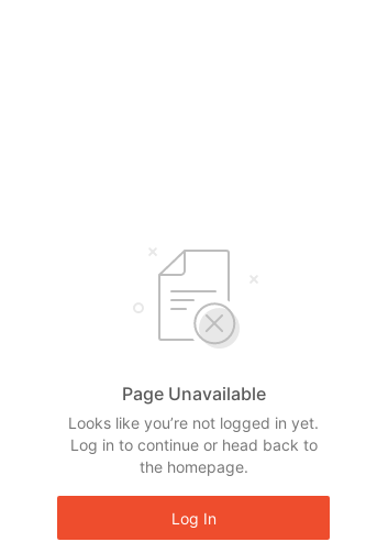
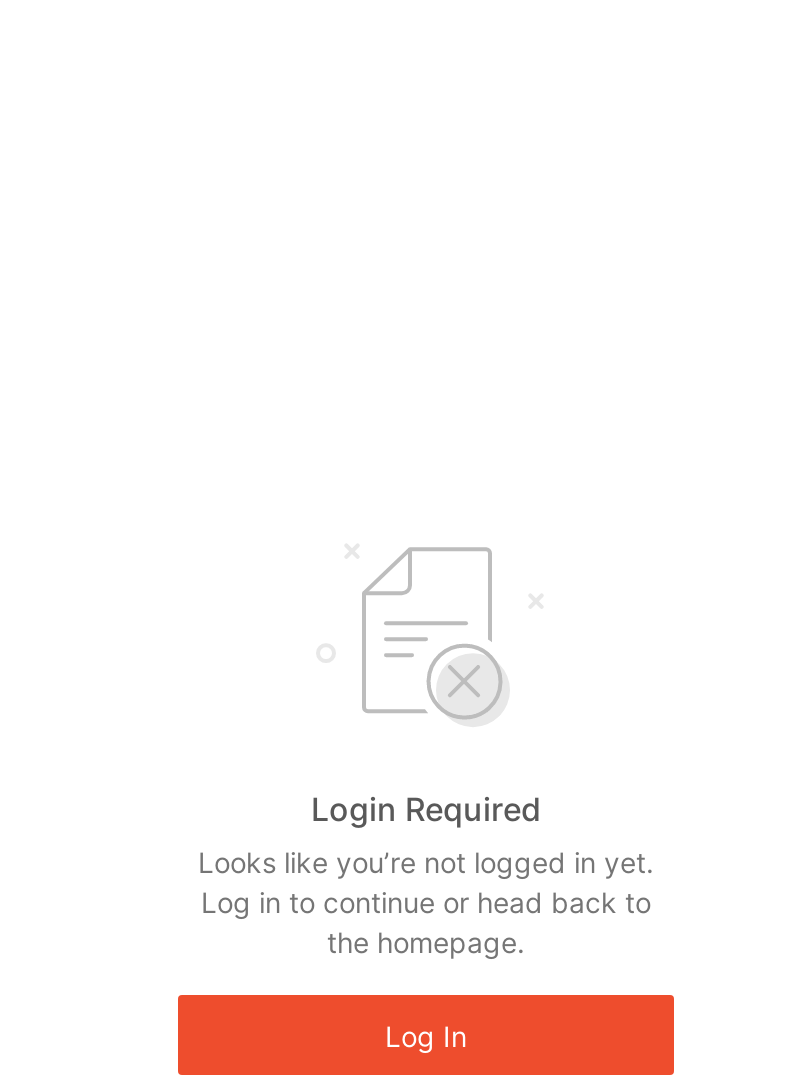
[121,383,265,405] Page Unavailable -> [311,789,541,829] Login Required

